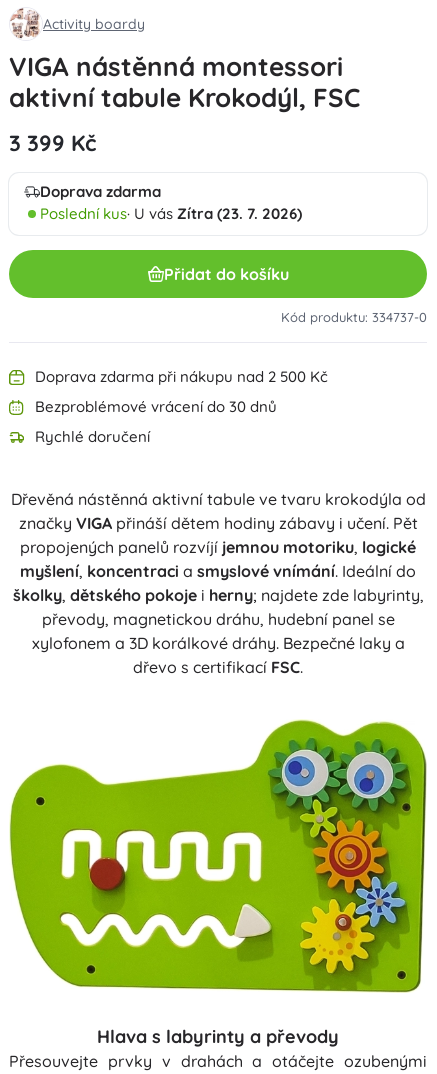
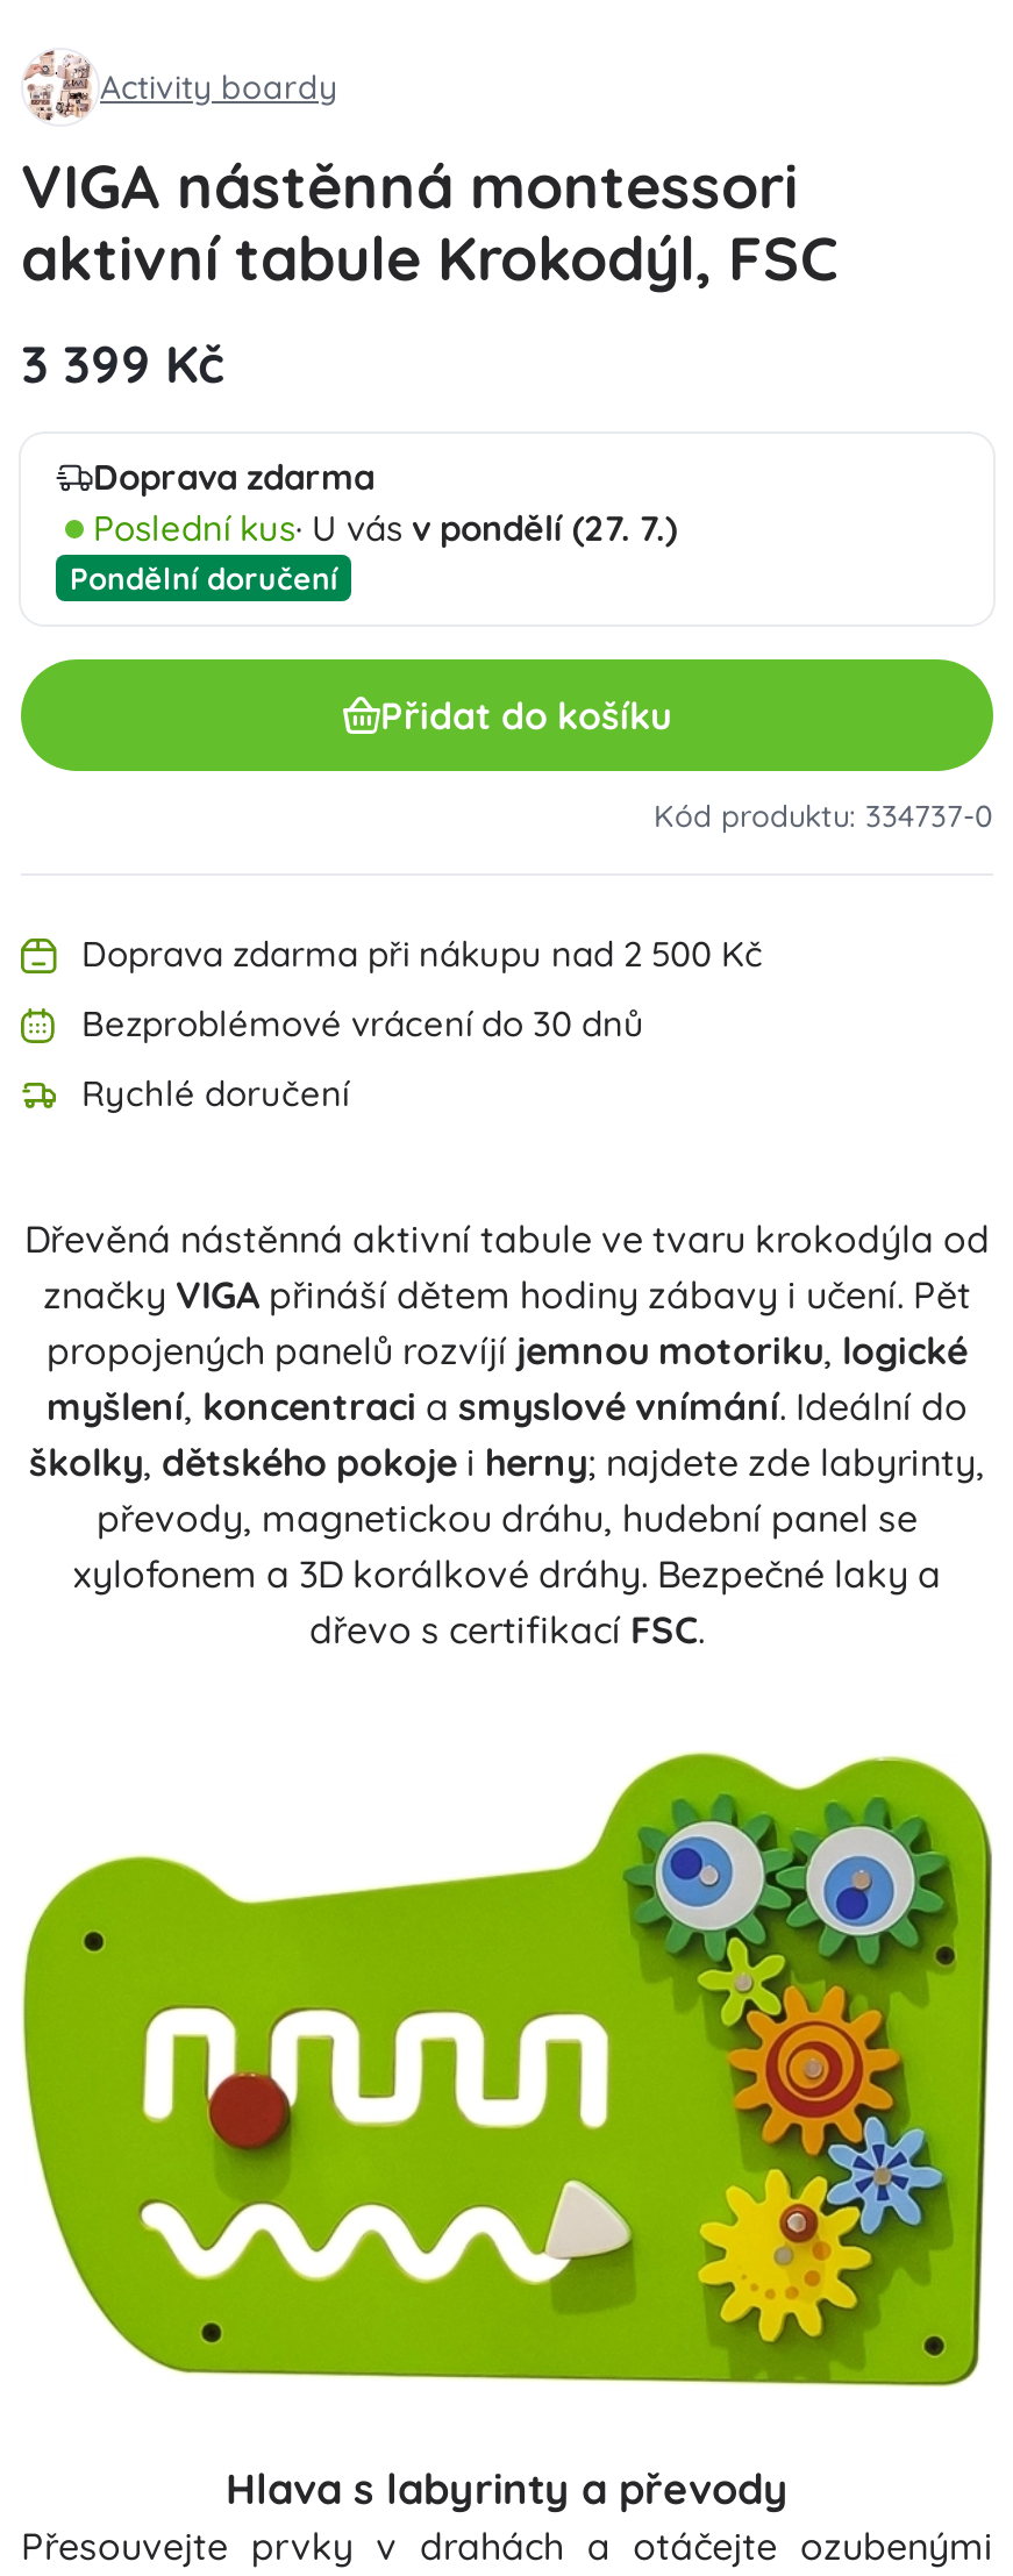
[40,204,302,223] Poslední kus · U vás Zítra (23. 7. 2026) -> [70,506,677,597] Poslední kus · U vás v pondělí (27. 7.) | Pondělní doručení

